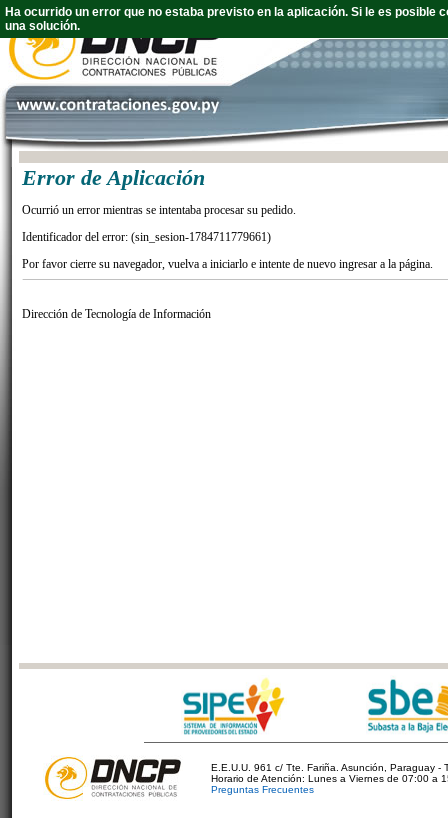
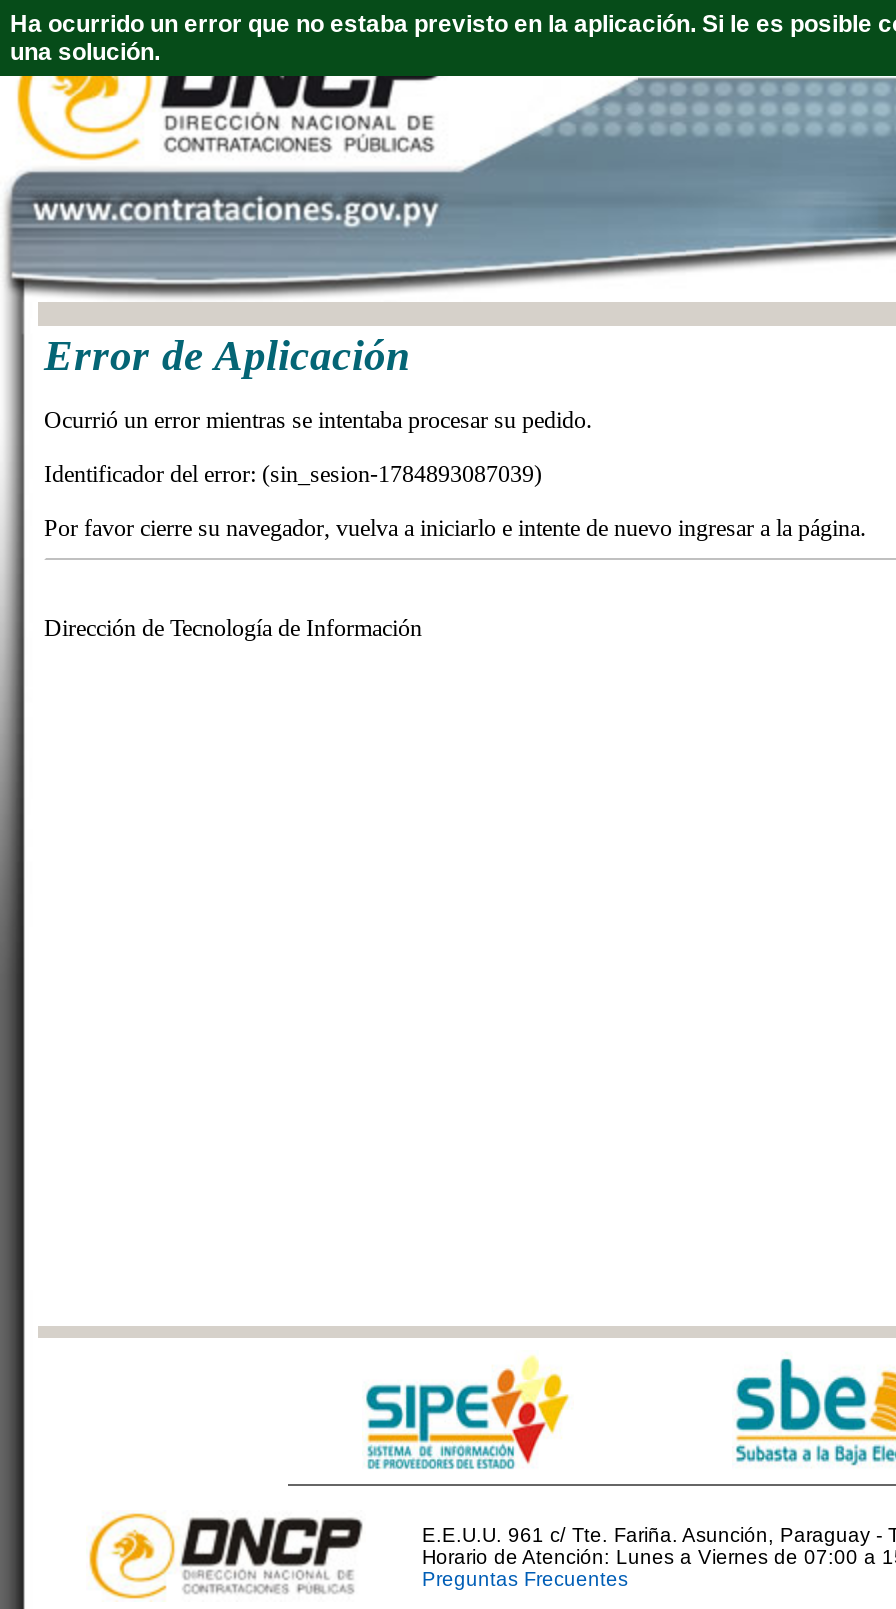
[22,230,271,244] Identificador del error: (sin_sesion-1784711779661) -> [44,460,542,488] Identificador del error: (sin_sesion-1784893087039)

